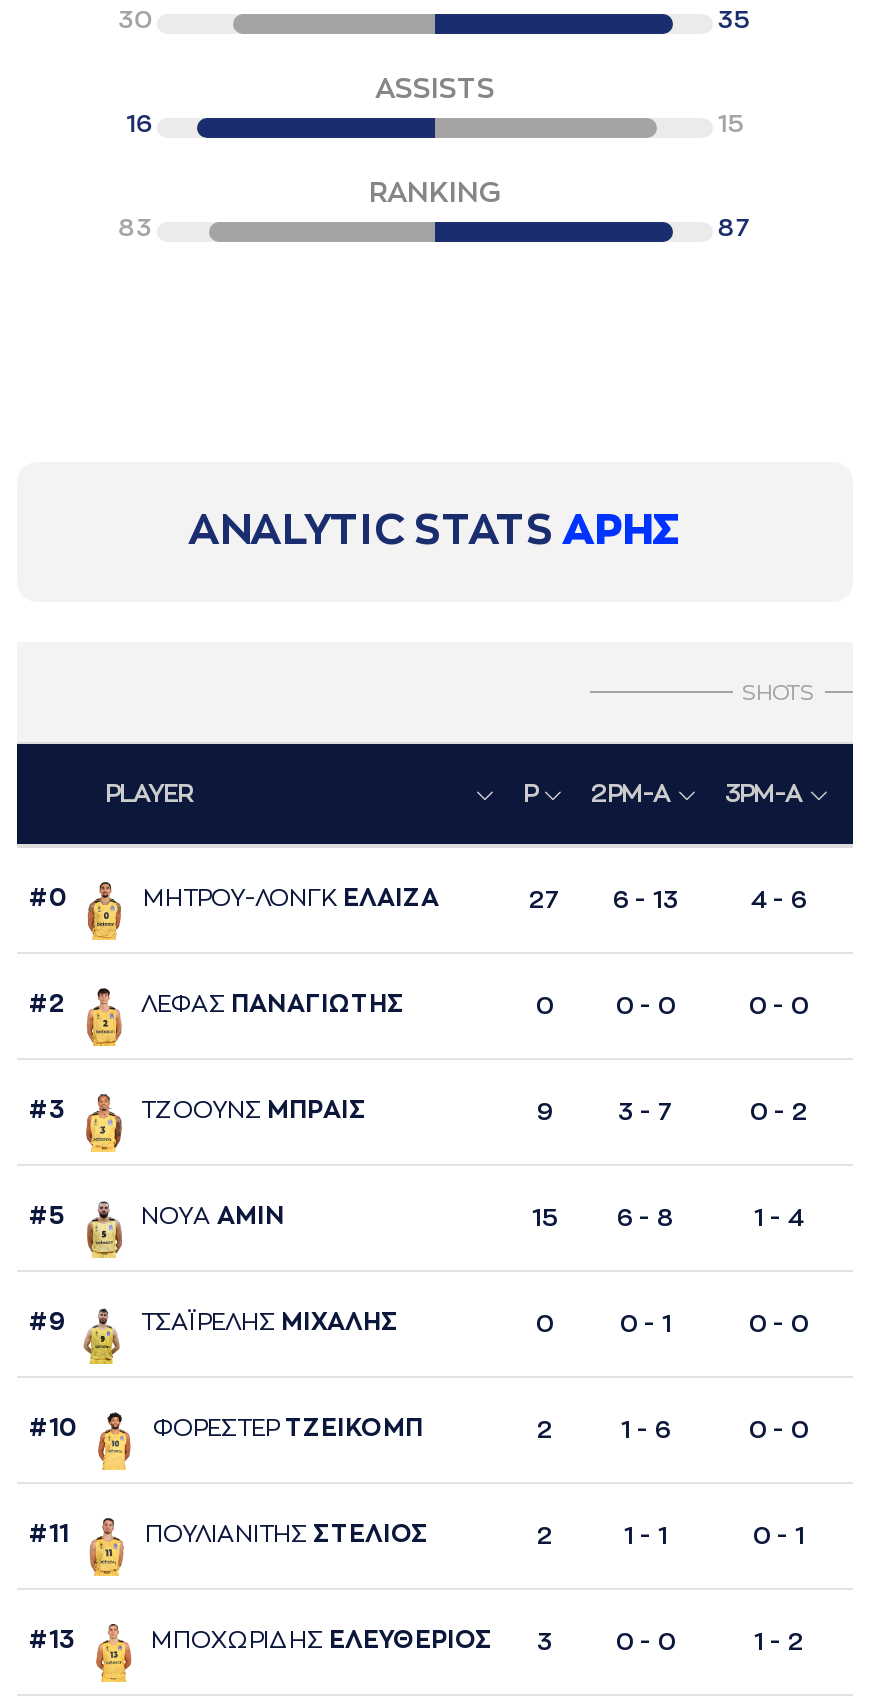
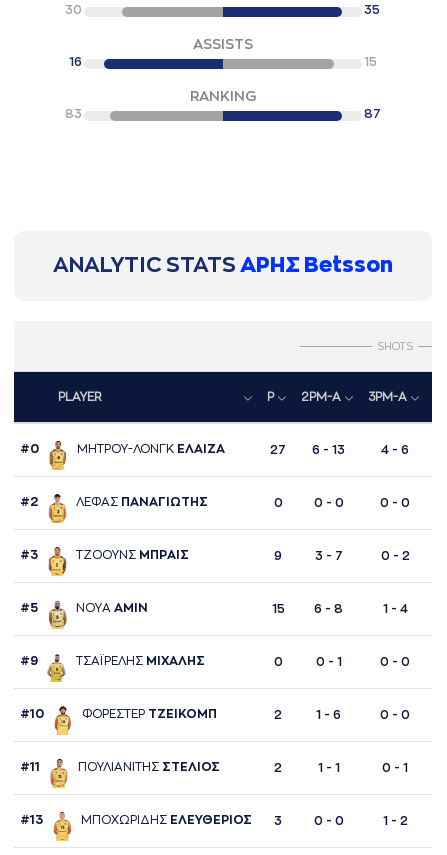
[188,511,682,553] ANALYTIC STATS ΑΡΗΣ -> [53,255,393,276] ANALYTIC STATS ΑΡΗΣ Betsson

